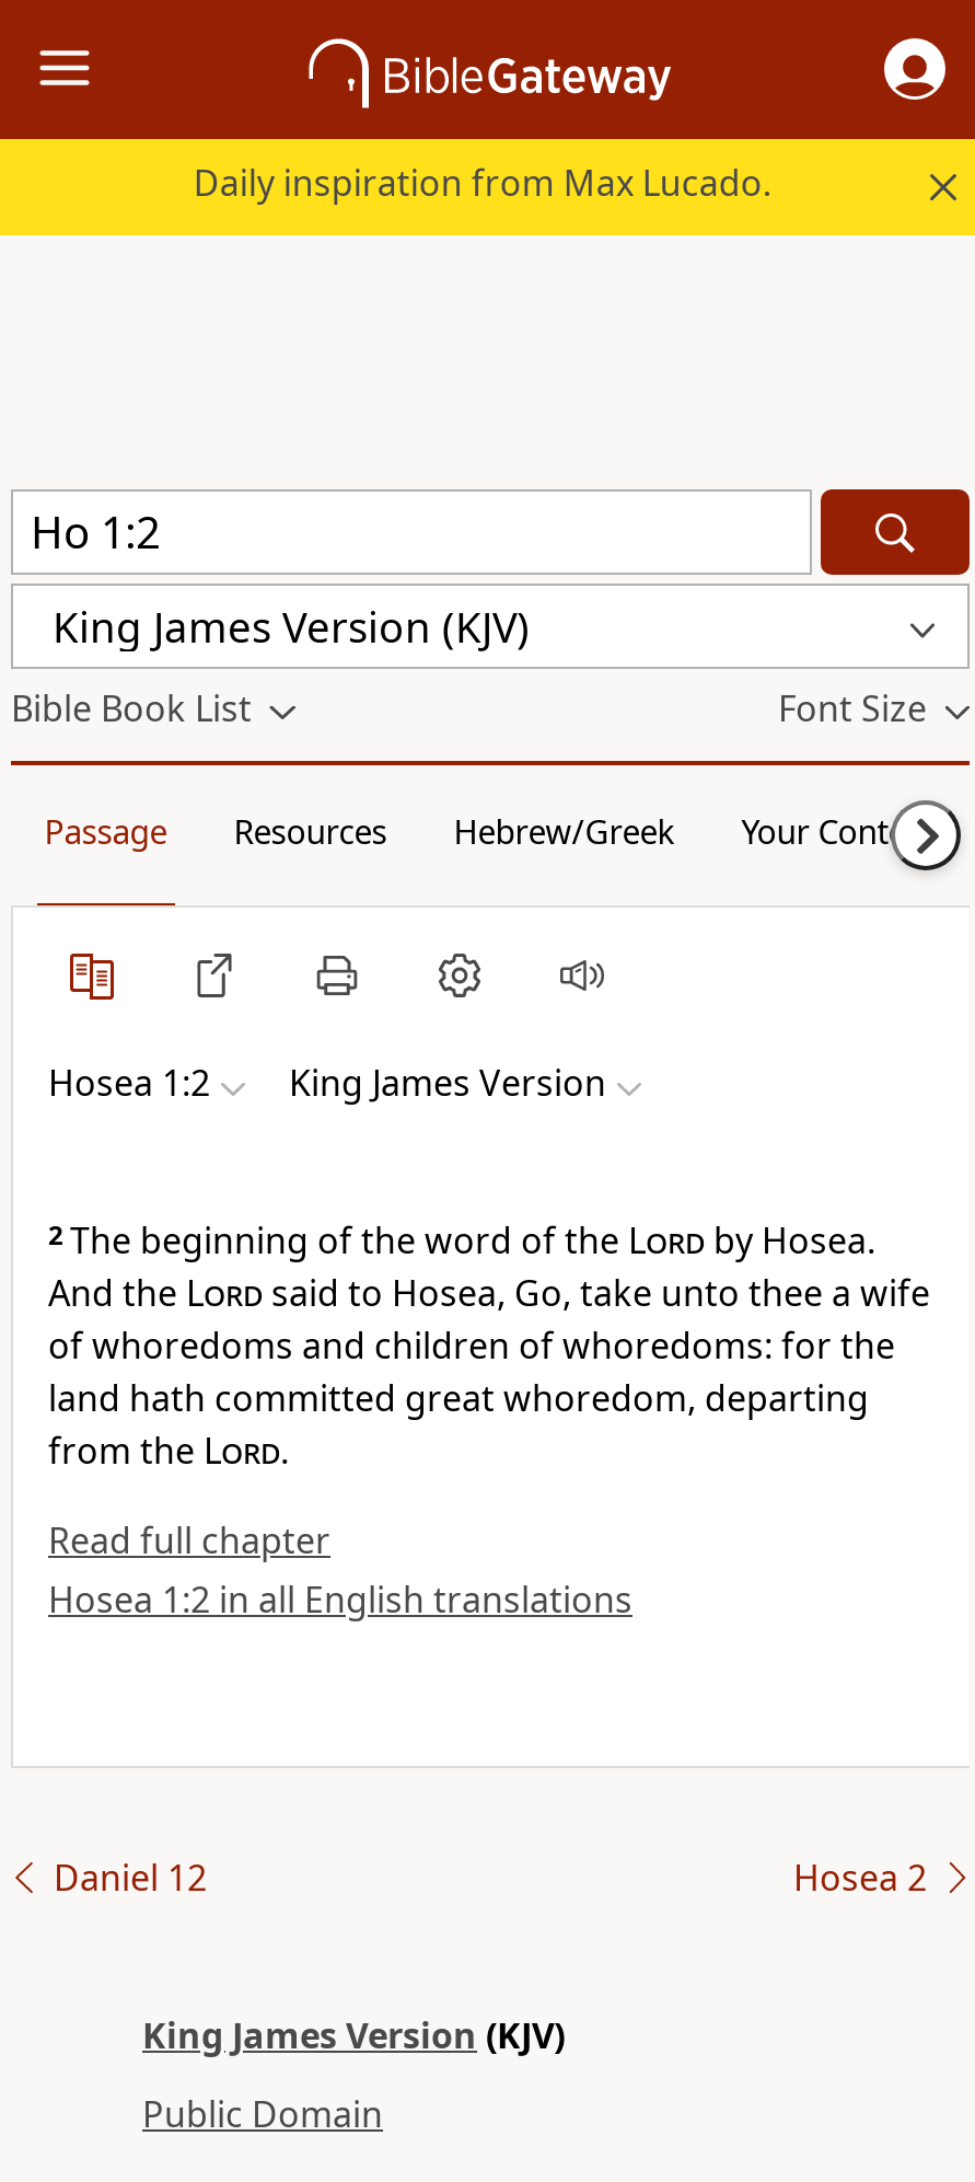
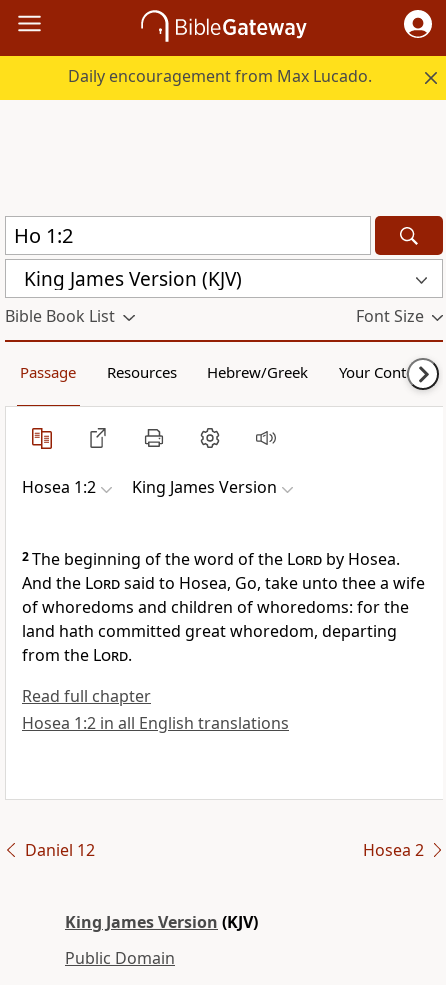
[193,159,771,207] Daily inspiration from Max Lucado. -> [68,65,372,87] Daily encouragement from Max Lucado.

